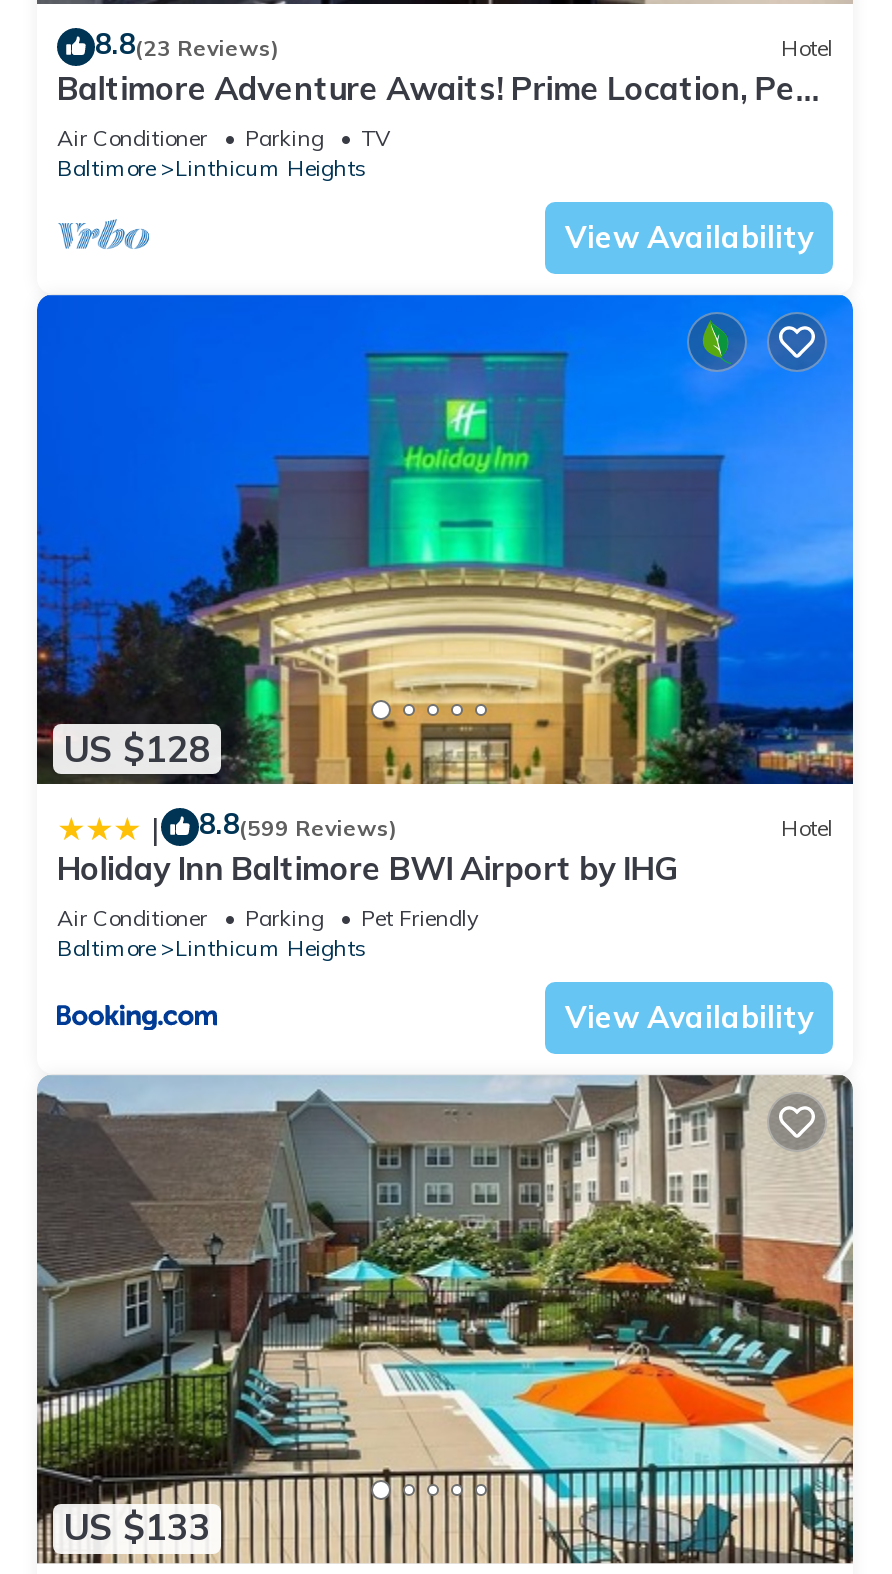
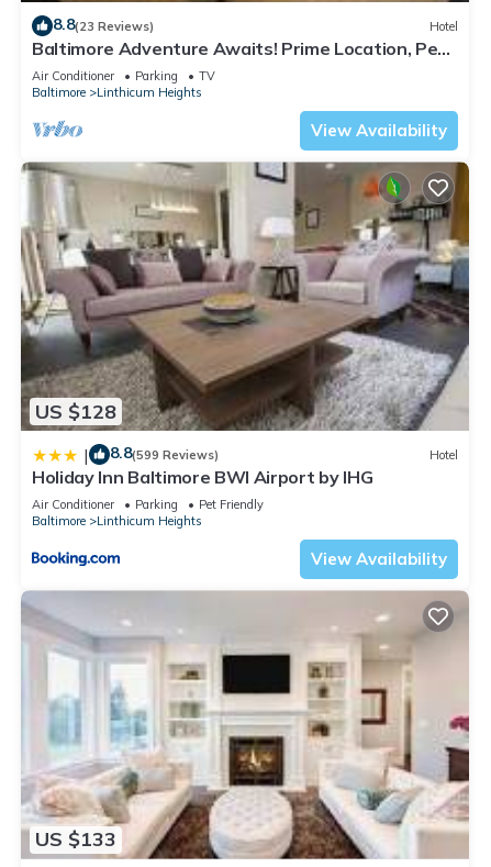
[35,292,855,786] [image] -> [20,160,470,432] [image]
[35,1074,855,1564] [image] -> [21,591,470,859] [image]

